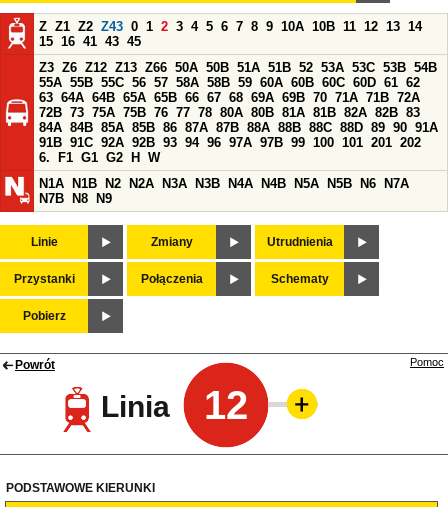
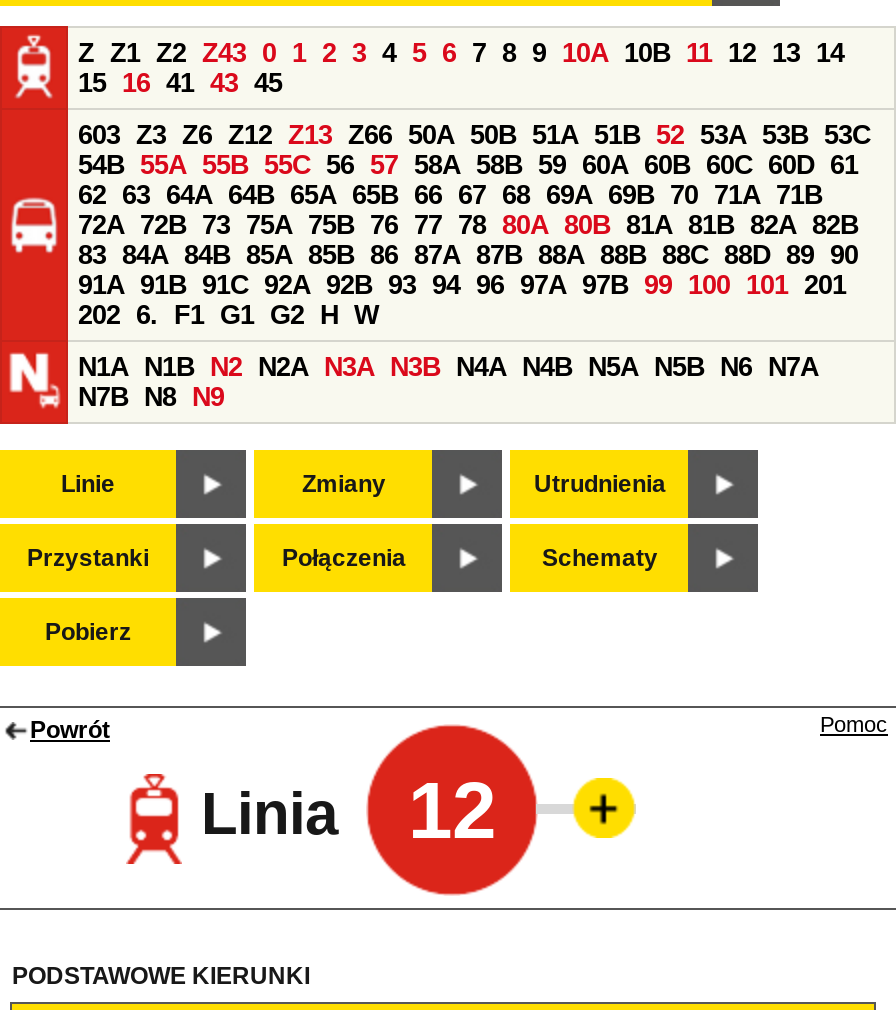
[39,60,438,165] Z3 Z6 Z12 Z13 Z66 50A 50B 51A 51B 52 53A 53C 53B 54B | 55A 55B 55C 56 57 58A 58B 59 60A 60B 60C 60D 61 62 | 63 64A 64B 65A 65B 66 67 68 69A 69B 70 71A 71B 72A | 72B 73 75A 75B 76 77 78 80A 80B 81A 81B 82A 82B 83 | 84A 84B 85A 85B 86 87A 87B 88A 88B 88C 88D 89 90 91A | 91B 91C 92A 92B 93 94 96 97A 97B 99 100 101 201 202 | 6. F1 G1 G2 H W -> [78,120,870,330] 603 Z3 Z6 Z12 Z13 Z66 50A 50B 51A 51B 52 53A 53B 53C | 54B 55A 55B 55C 56 57 58A 58B 59 60A 60B 60C 60D 61 | 62 63 64A 64B 65A 65B 66 67 68 69A 69B 70 71A 71B | 72A 72B 73 75A 75B 76 77 78 80A 80B 81A 81B 82A 82B | 83 84A 84B 85A 85B 86 87A 87B 88A 88B 88C 88D 89 90 | 91A 91B 91C 92A 92B 93 94 96 97A 97B 99 100 101 201 | 202 6. F1 G1 G2 H W

